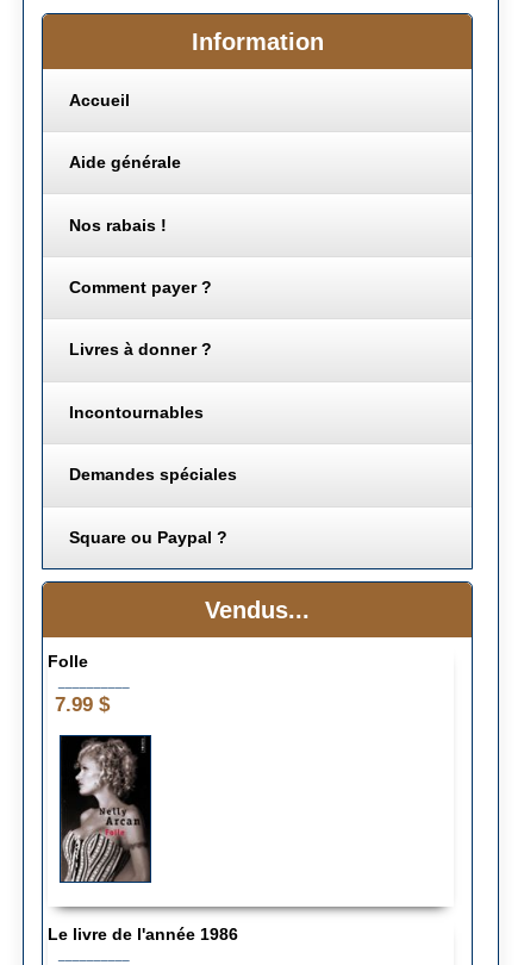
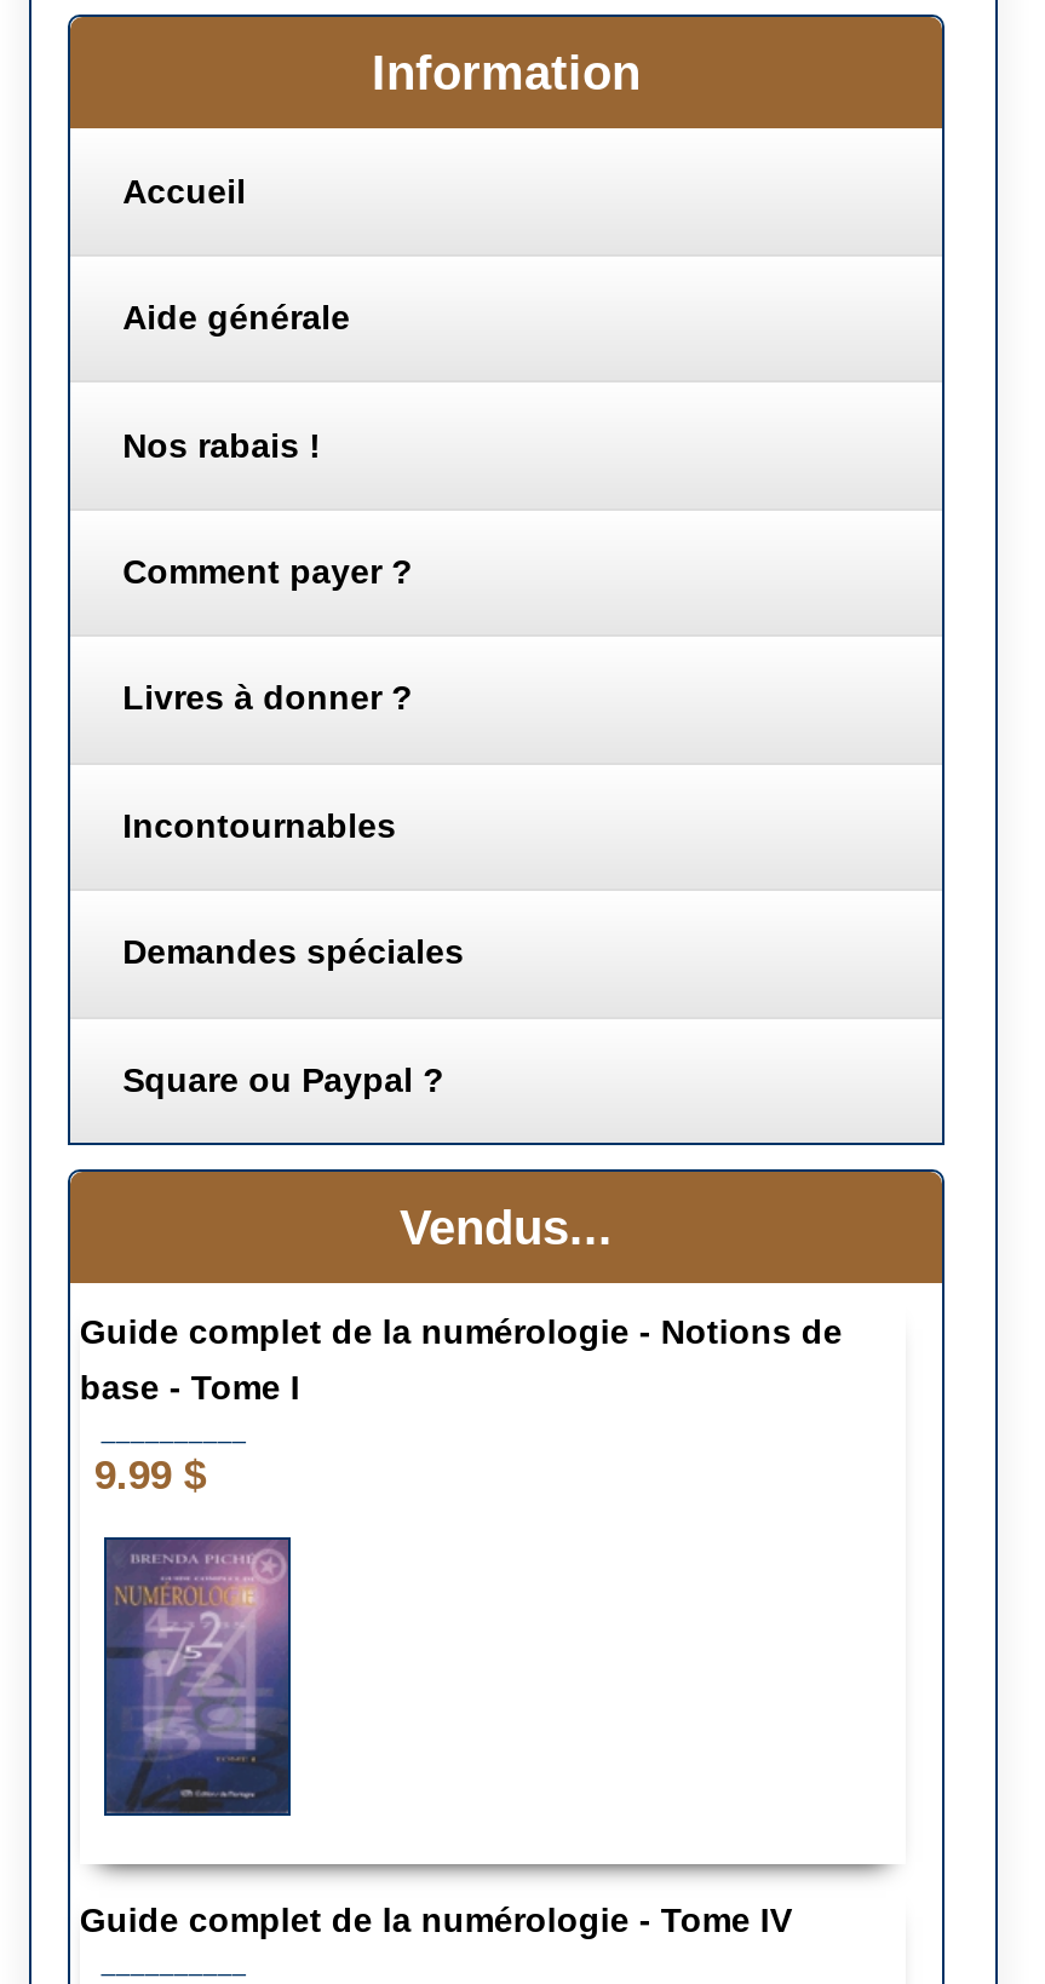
[48,651,88,670] Folle -> [80,1311,843,1406] Guide complet de la numérologie - Notions de | base - Tome I
[55,693,109,716] 7.99 $ -> [94,1452,206,1498] 9.99 $
[48,734,238,944] [image] | Le livre de l'année 1986 -> [80,1535,792,1940] [image] | Guide complet de la numérologie - Tome IV

